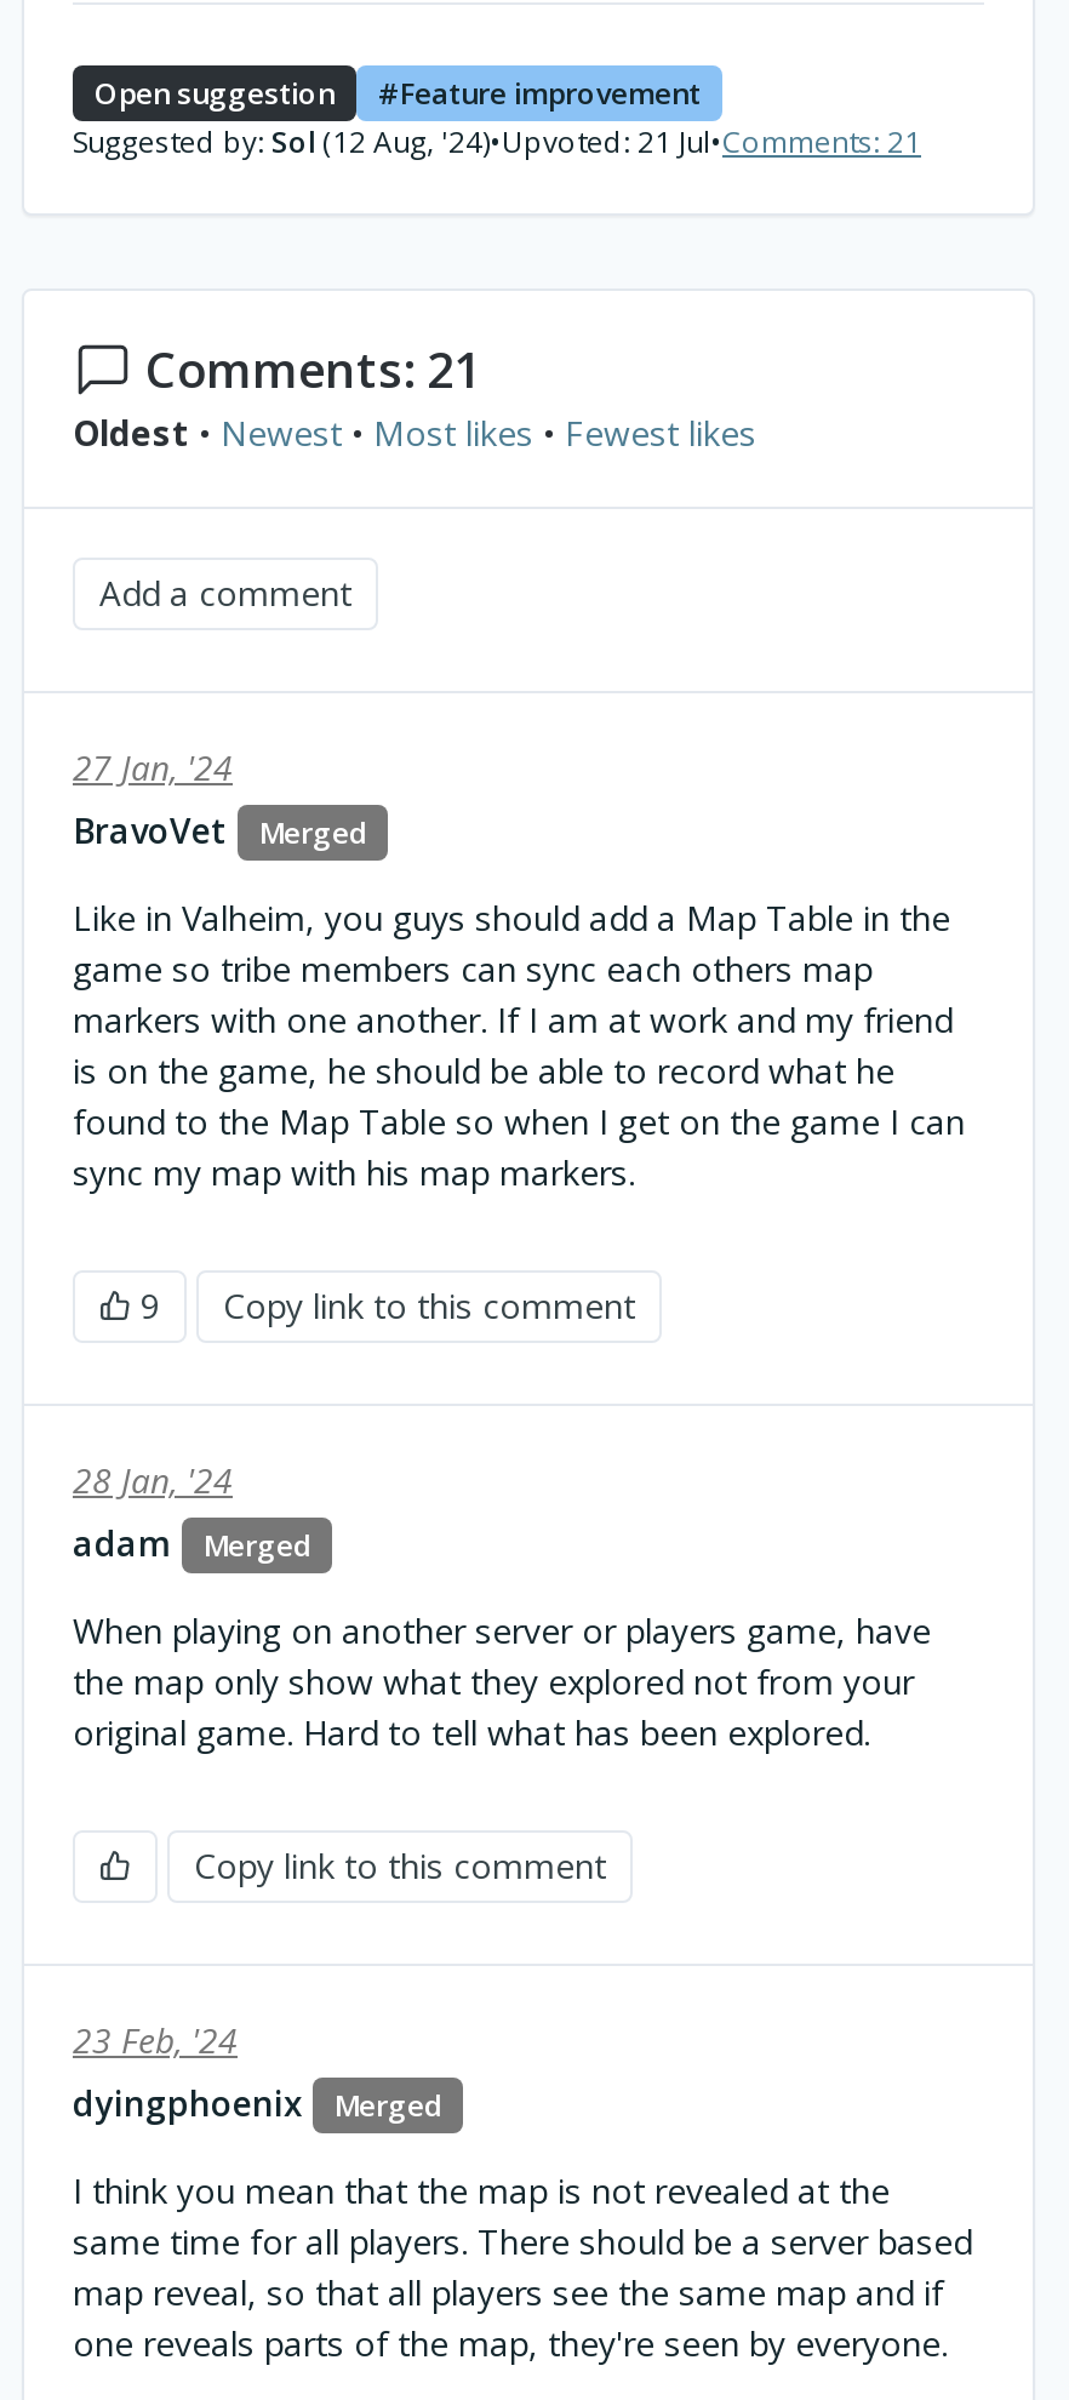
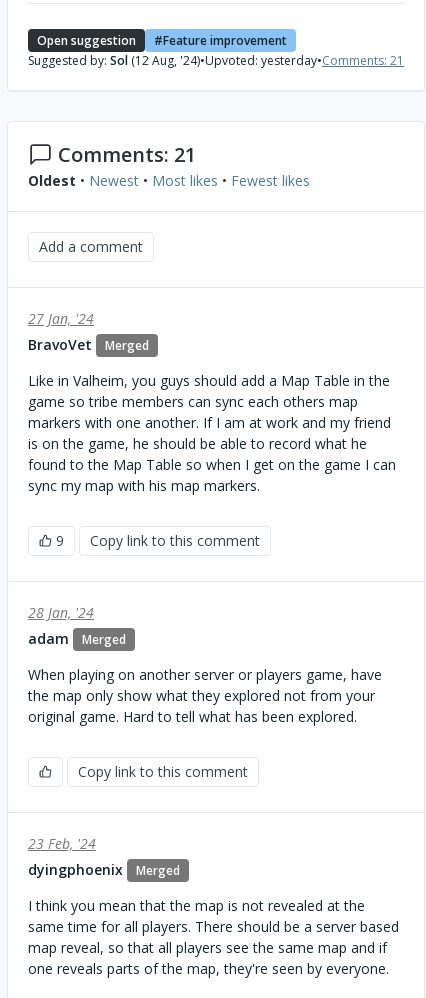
[73,121,921,162] Suggested by:Sol (12 Aug, '24)•Upvoted: 21 Jul•Comments: 21 -> [28,52,404,69] Suggested by:Sol (12 Aug, '24)•Upvoted: yesterday•Comments: 21

